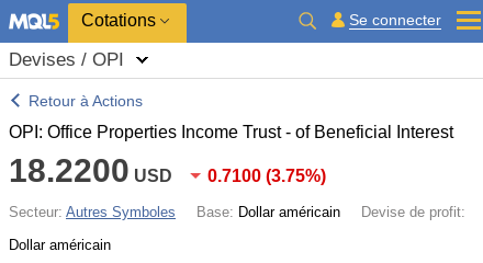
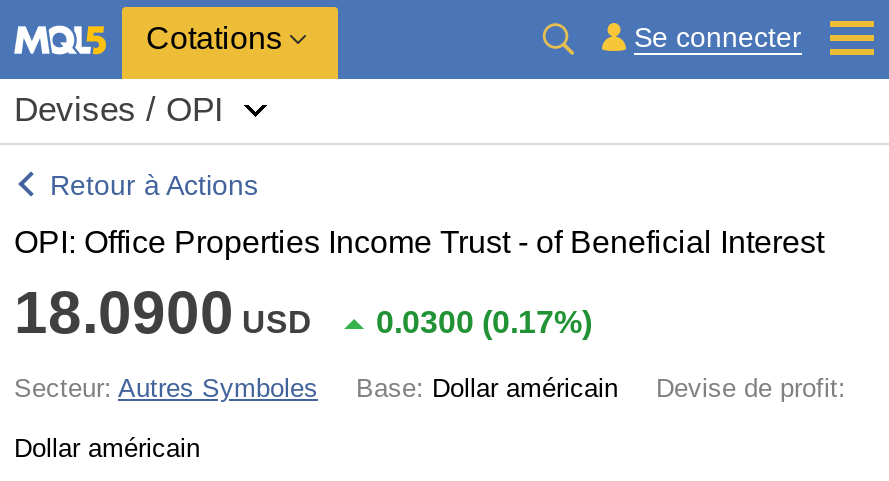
[9,152,172,188] 18.2200 USD -> [14,279,312,345] 18.0900 USD
[207,167,326,185] 0.7100 (3.75%) -> [376,305,592,339] 0.0300 (0.17%)

